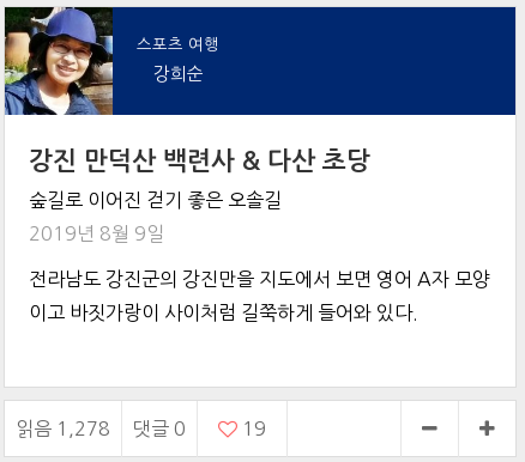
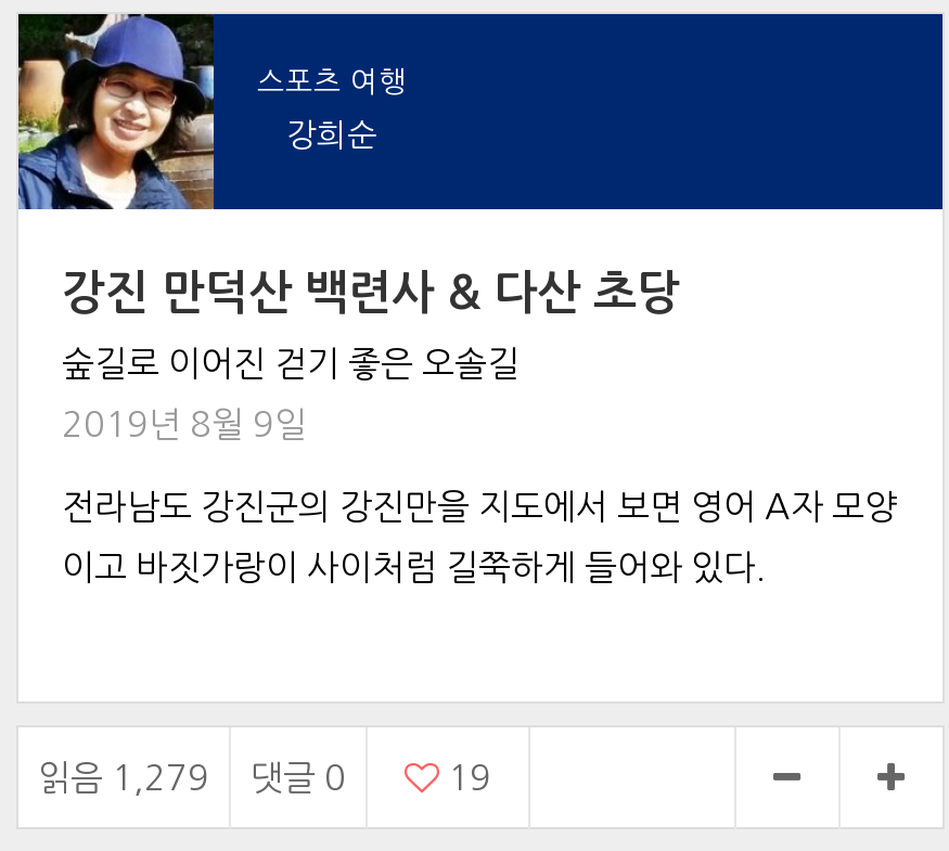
[16,419,186,438] 읽음 1,278 댓글 0 -> [38,760,346,795] 읽음 1,279 댓글 0

